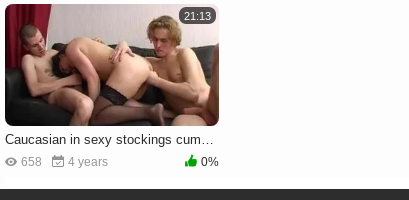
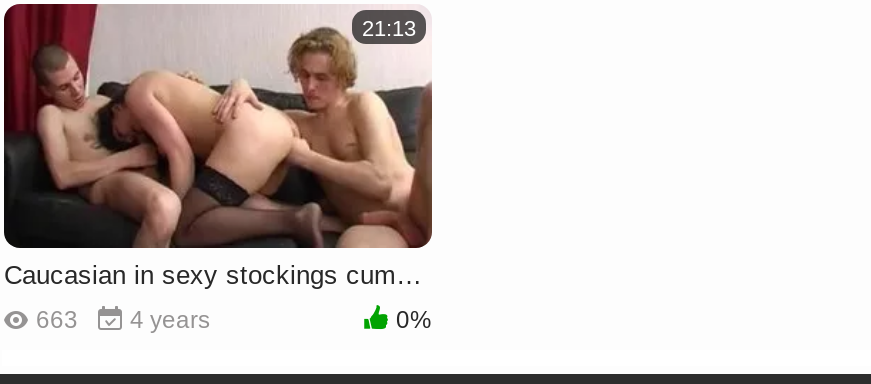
[21,154,108,168] 658 4 years -> [36,305,210,333] 663 4 years

